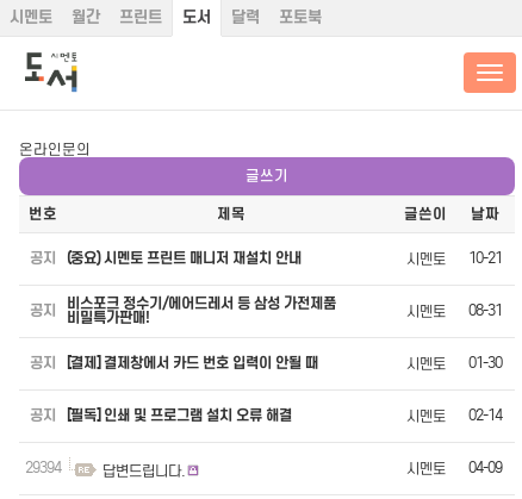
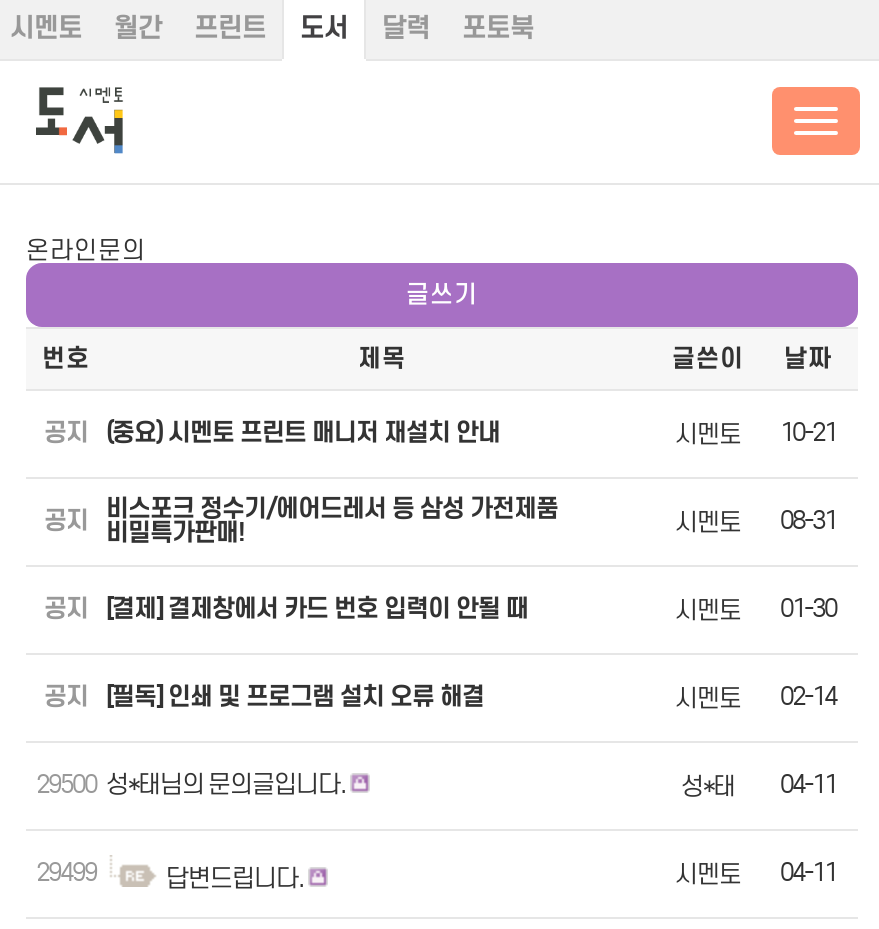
[25,459,61,476] 29394 -> [36,769,836,887] 29500 성*태님의 문의글입니다. | 성*태 | 04-11 | 29499
[406,459,502,478] 시멘토 04-09 -> [675,857,836,889] 시멘토 04-11

